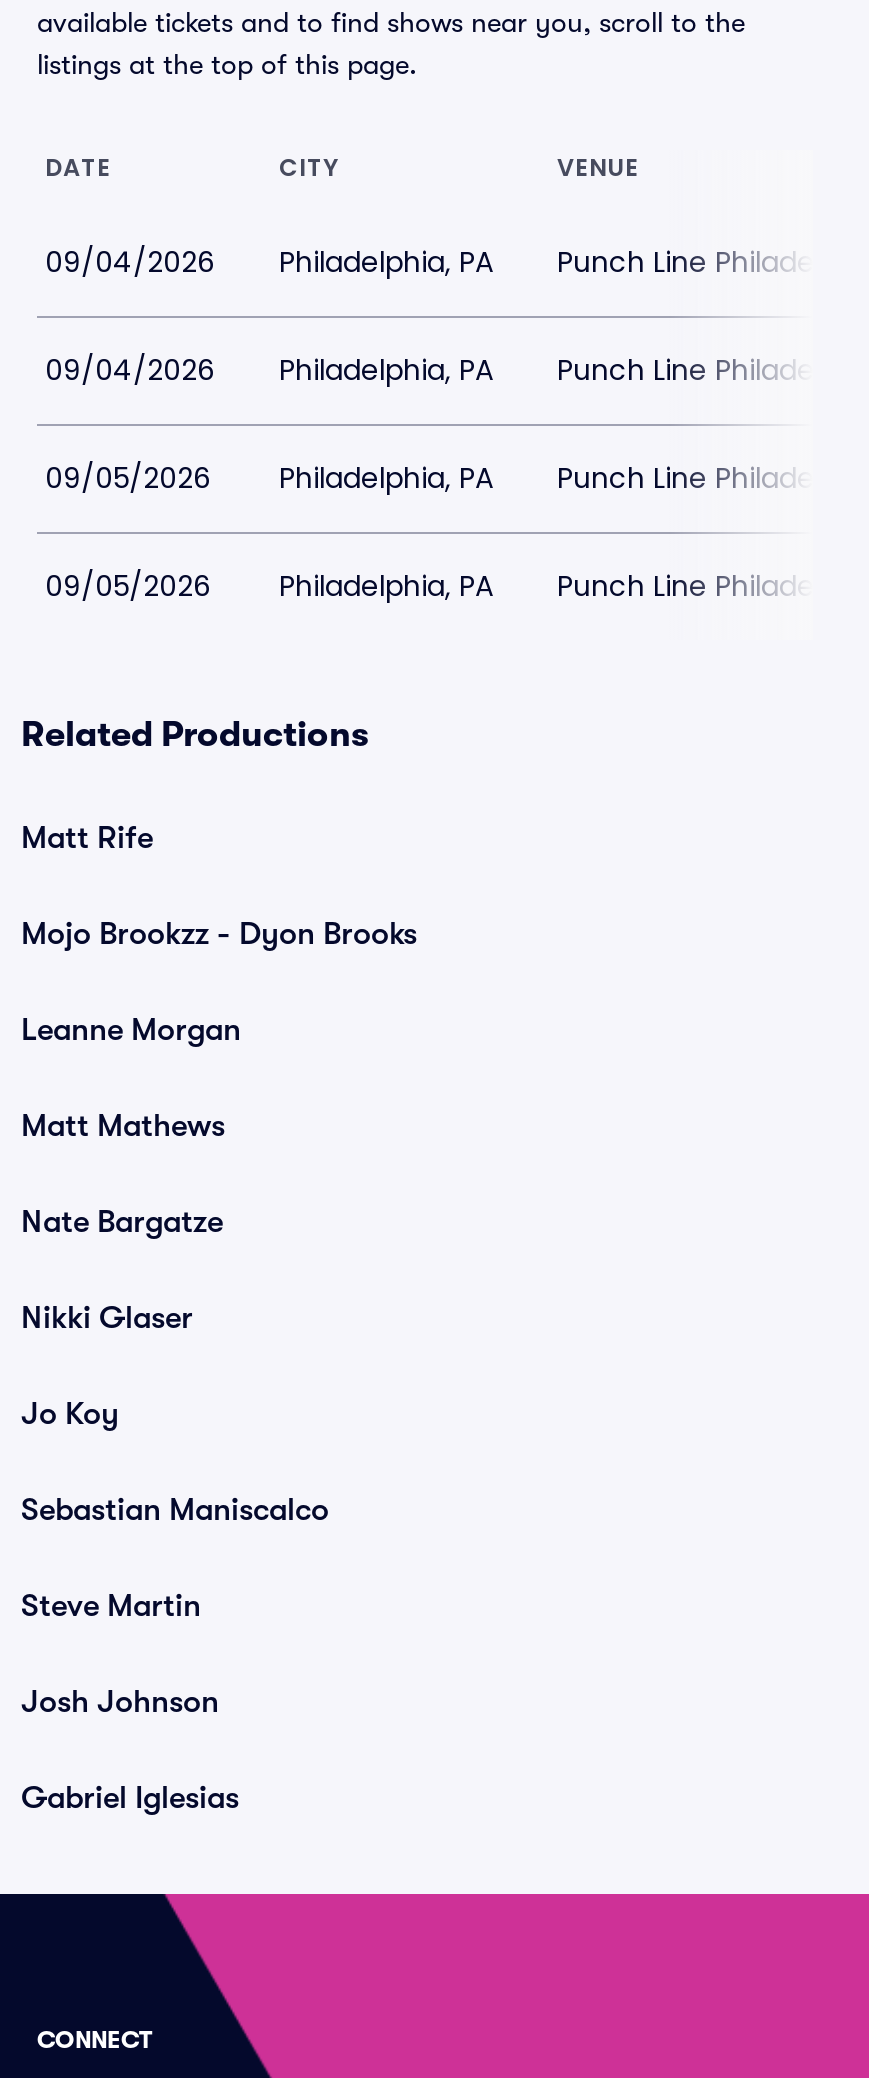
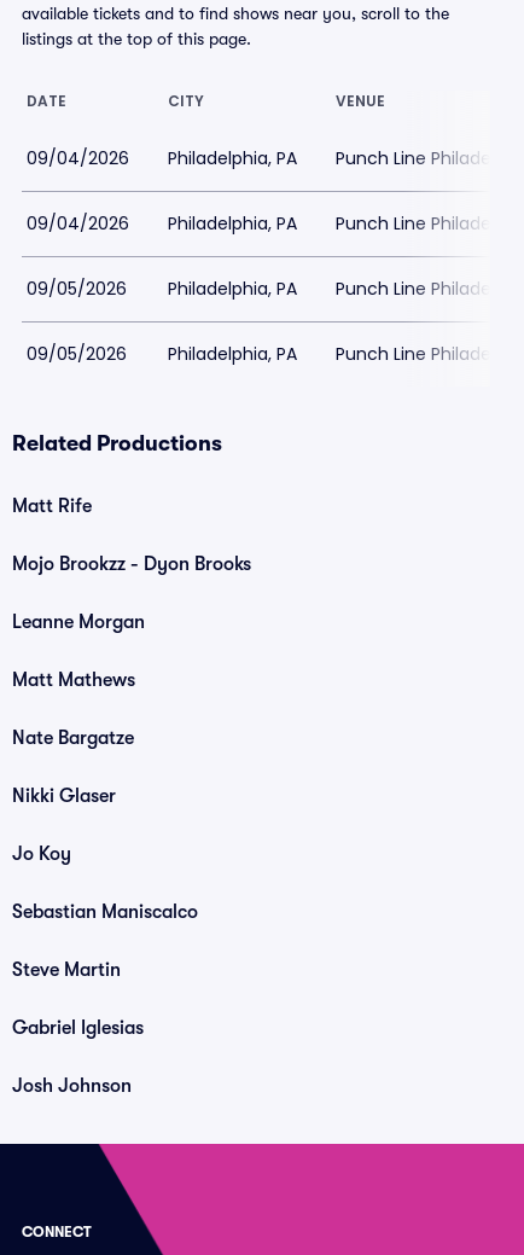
moved [21,1684,219,1720] -> [12,1075,132,1097]: Josh Johnson
moved [21,1780,239,1816] -> [12,1017,144,1039]: Gabriel Iglesias

